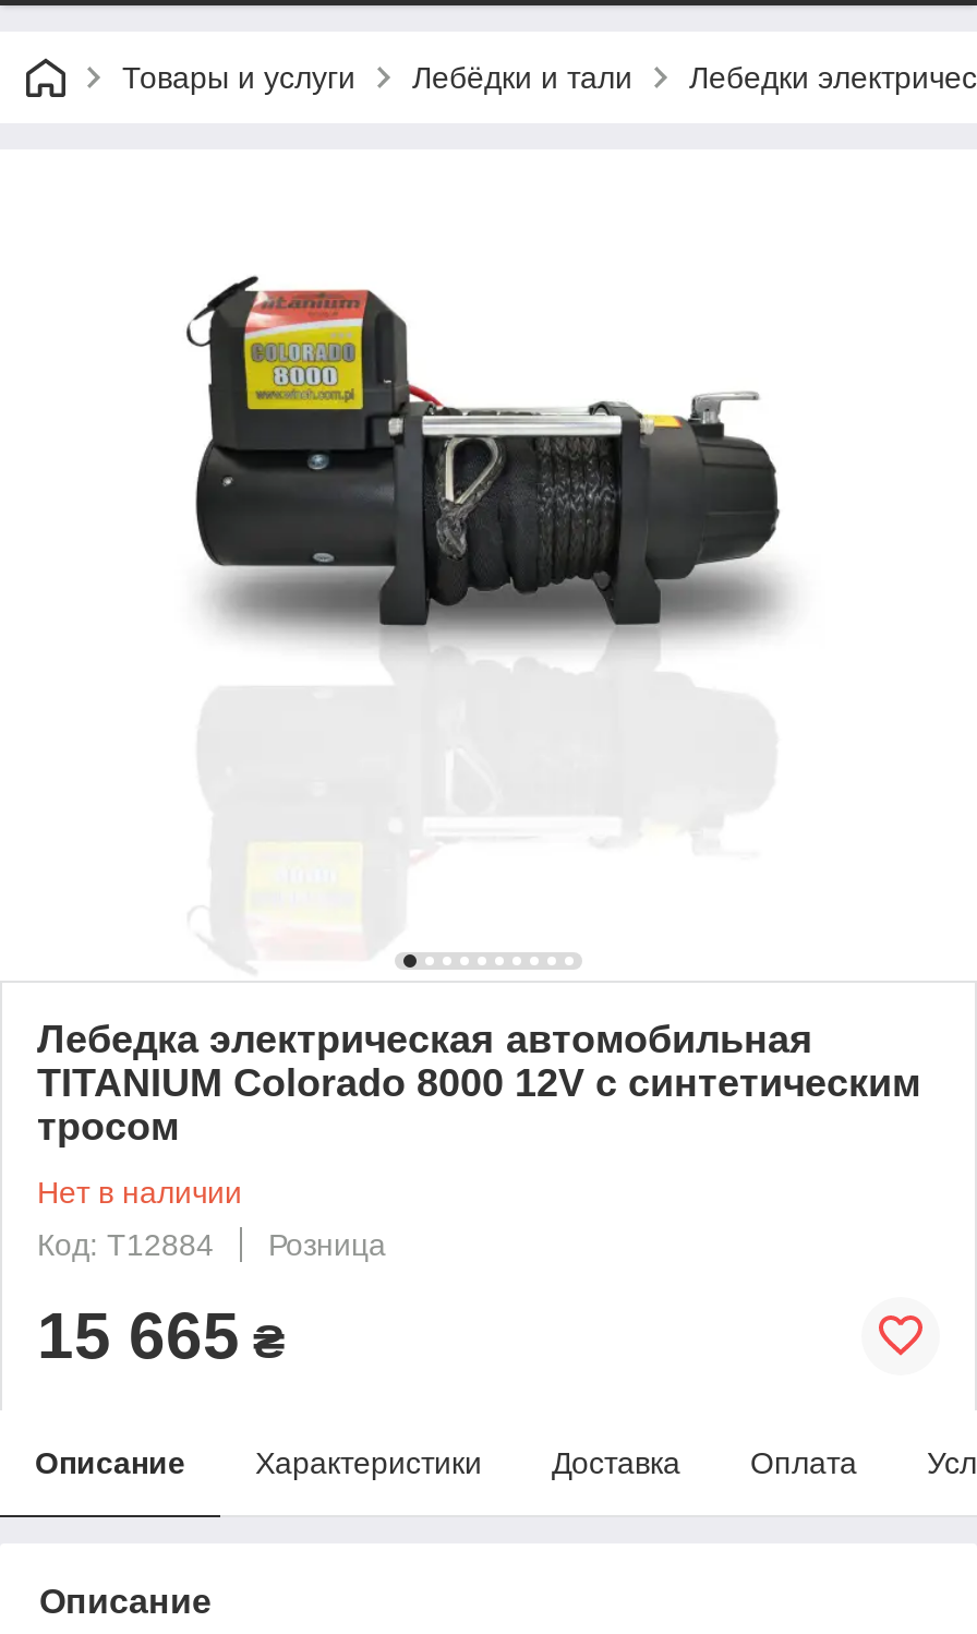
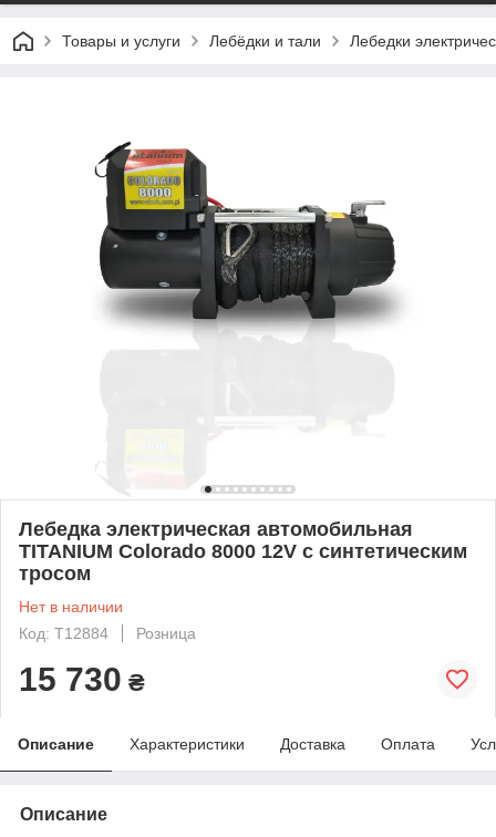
[37,1299,286,1371] 15 665 ₴ -> [19,661,145,697] 15 730 ₴

